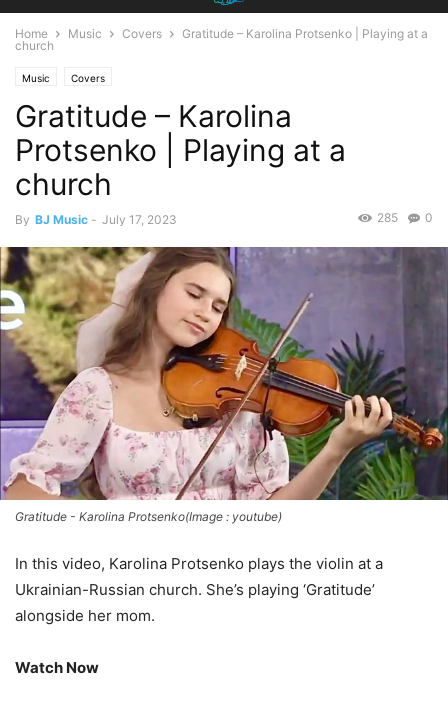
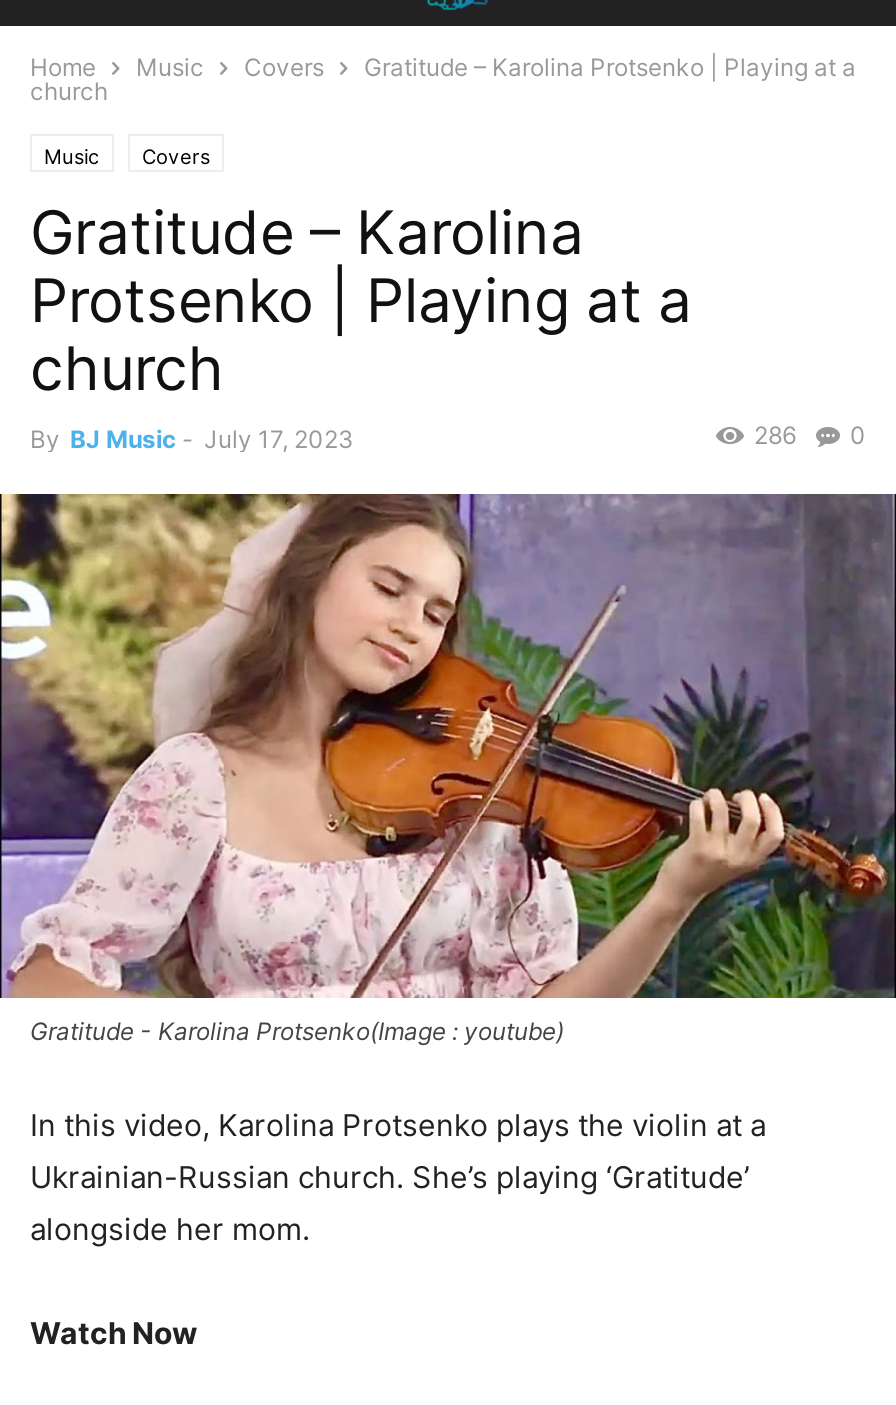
[377,210,433,225] 285 0 -> [754,420,866,450] 286 0

